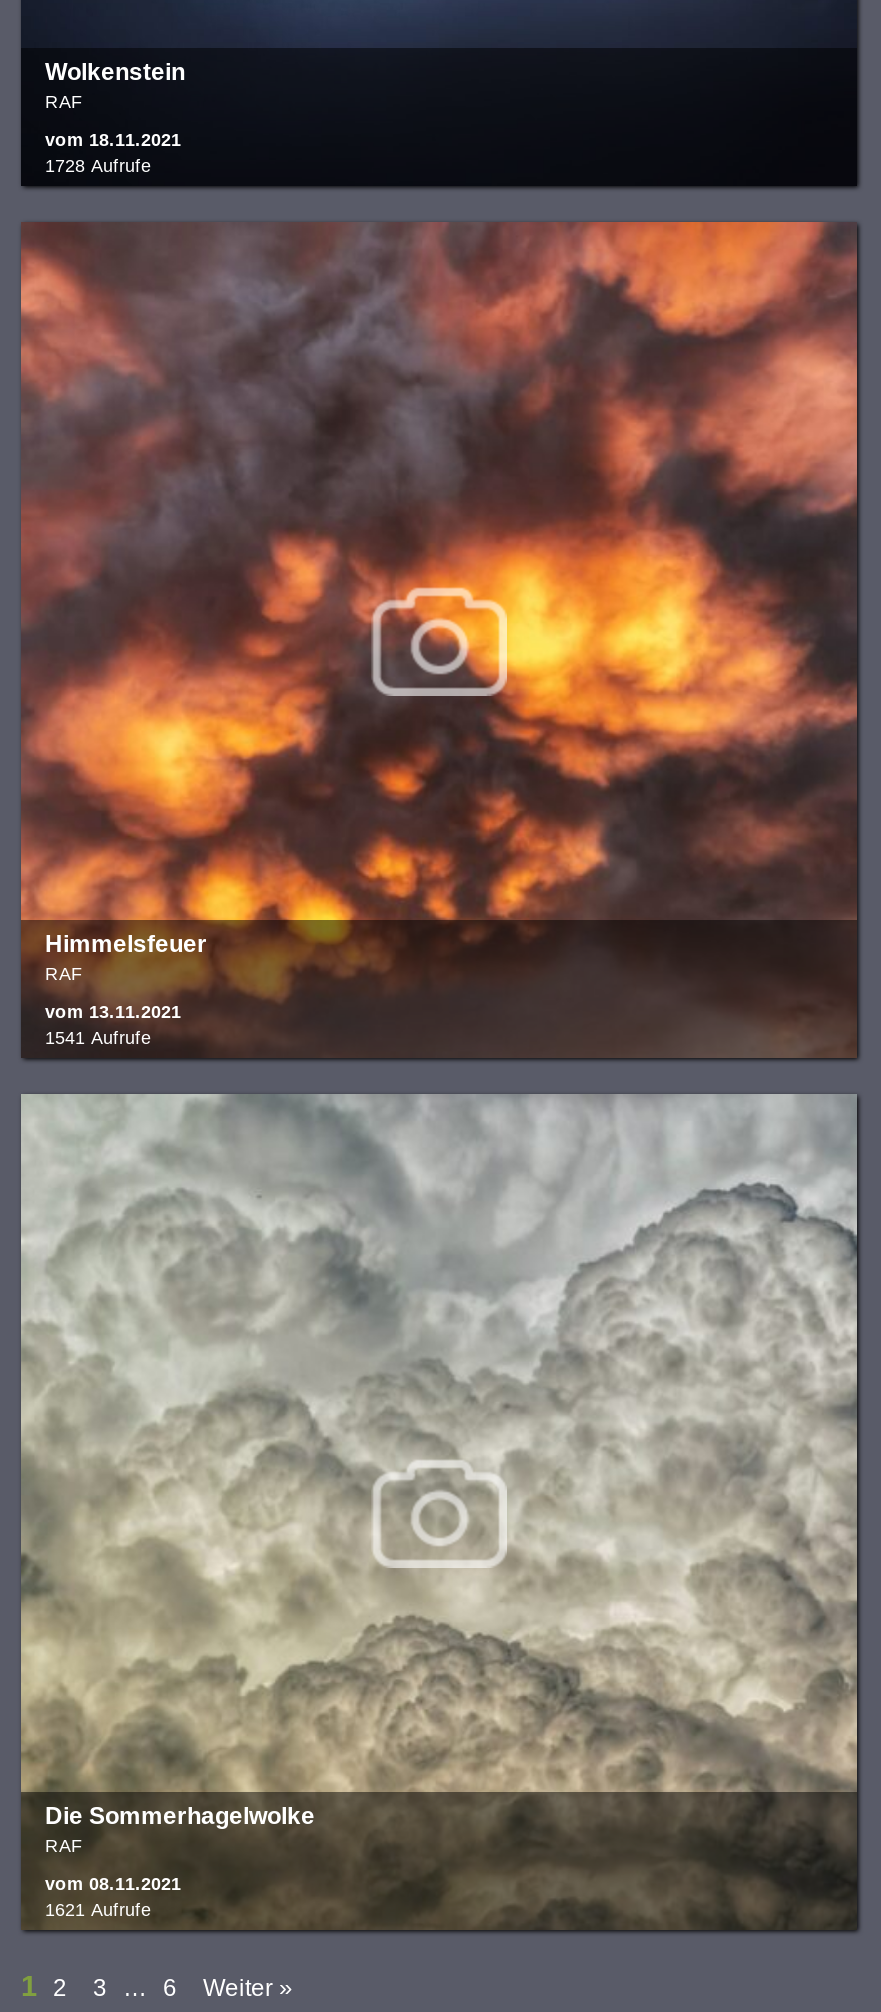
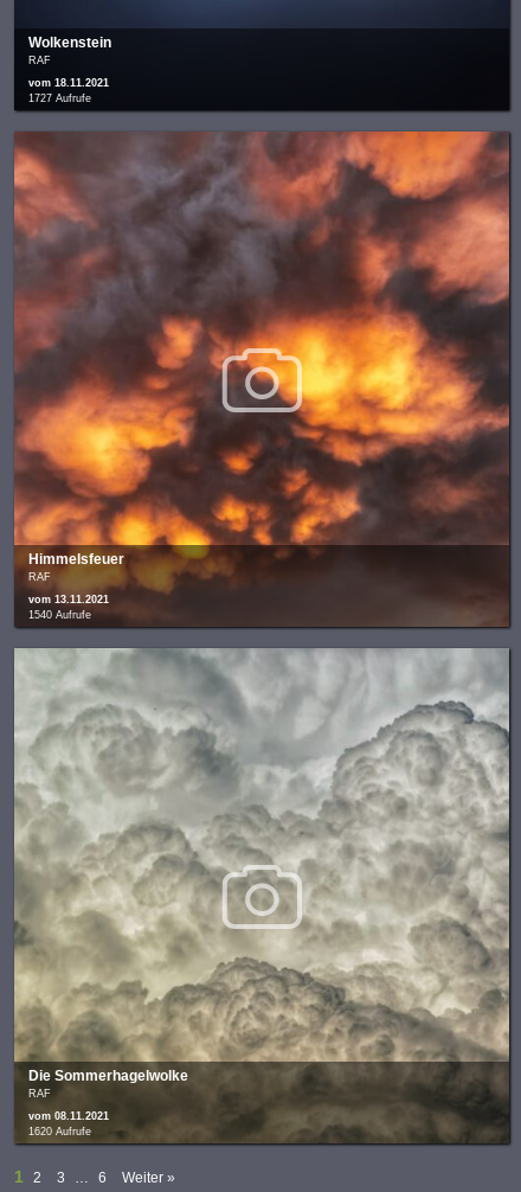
[45,156,151,176] 1728 Aufrufe -> [28,93,91,105] 1727 Aufrufe
[45,1028,151,1048] 1541 Aufrufe -> [28,609,91,621] 1540 Aufrufe
[45,1900,151,1920] 1621 Aufrufe -> [28,1126,91,1138] 1620 Aufrufe

